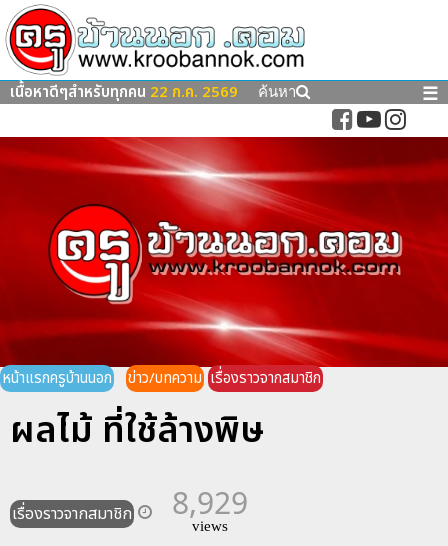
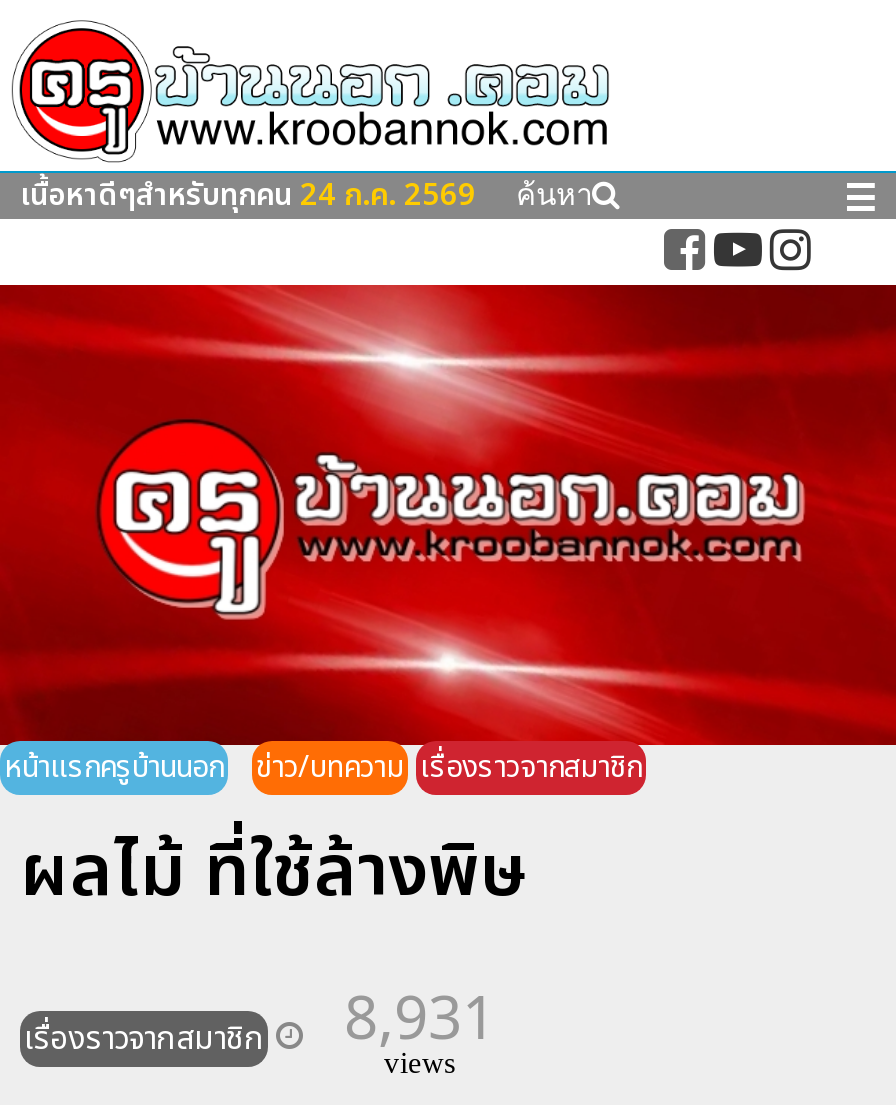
[10,81,238,104] เนื้อหาดีๆสำหรับทุกคน 22 ก.ค. 2569 -> [20,174,476,220] เนื้อหาดีๆสำหรับทุกคน 24 ก.ค. 2569
[12,482,248,526] เรื่องราวจากสมาชิก 8,929 -> [24,976,496,1064] เรื่องราวจากสมาชิก 8,931

